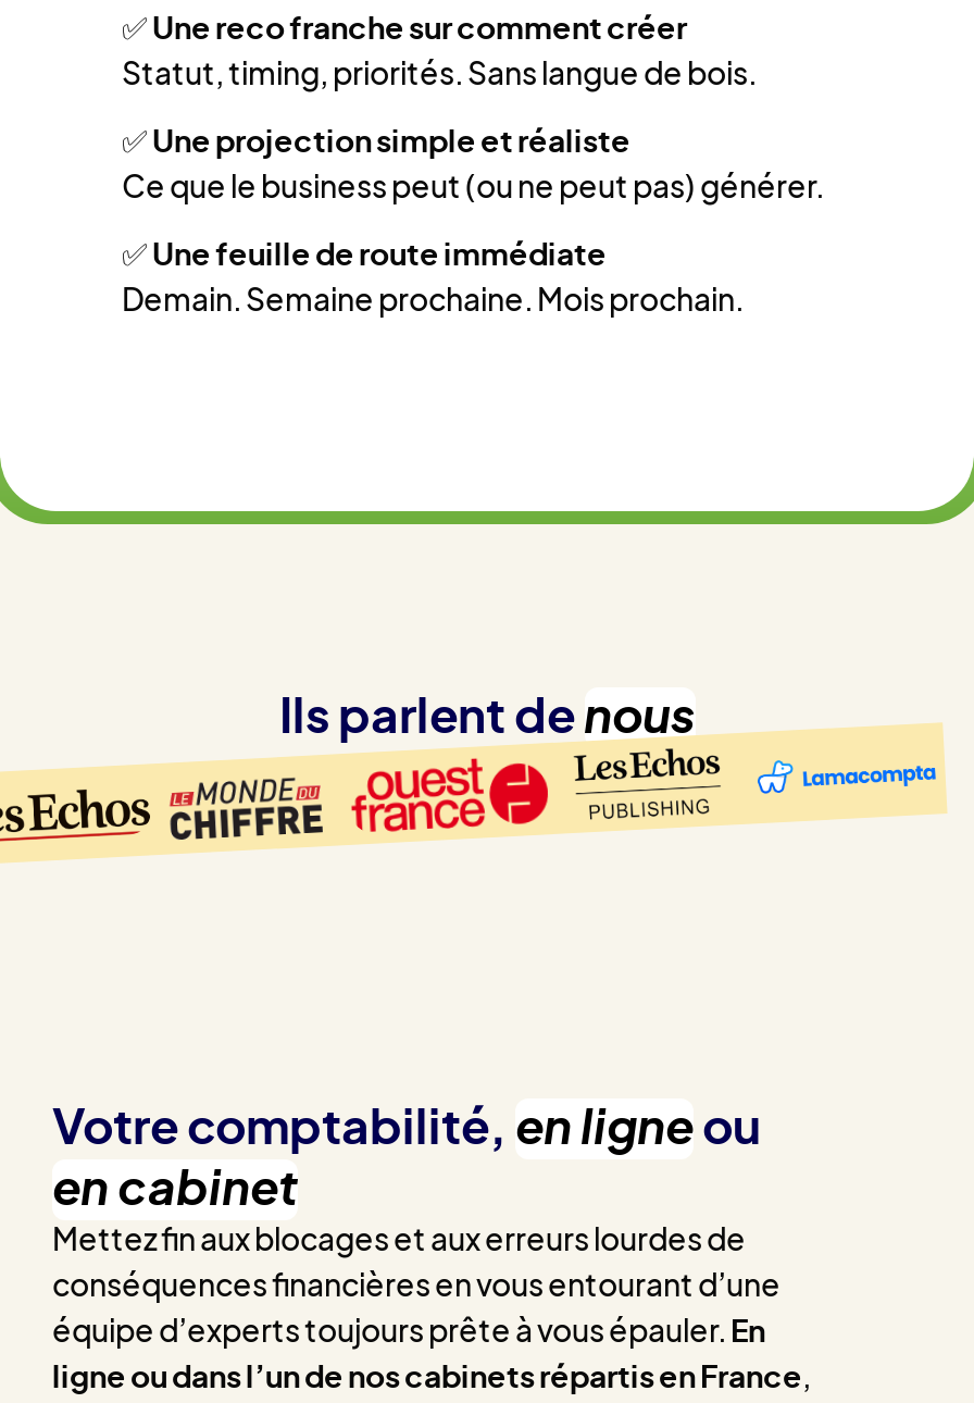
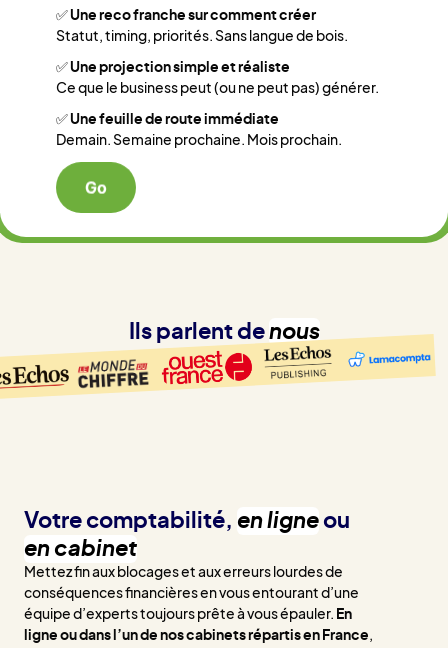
none -> [55,161,137,214] [image]

